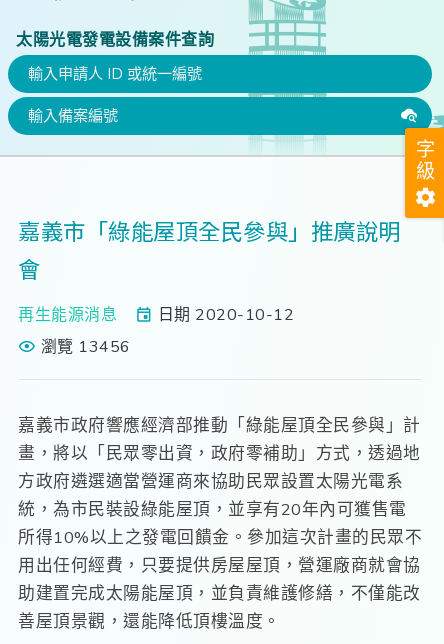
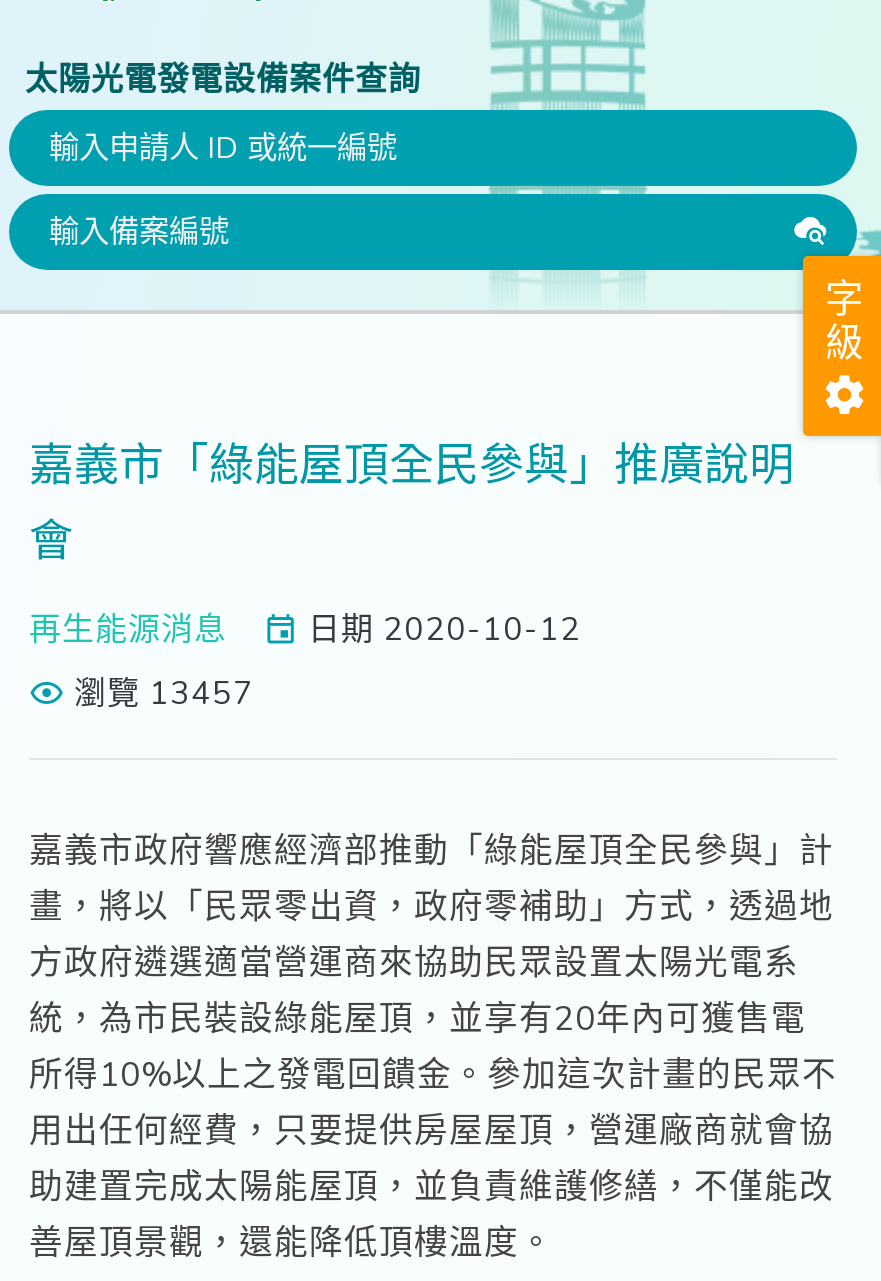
[40,336,130,358] 瀏覽 13456 -> [74,672,254,716] 瀏覽 13457

